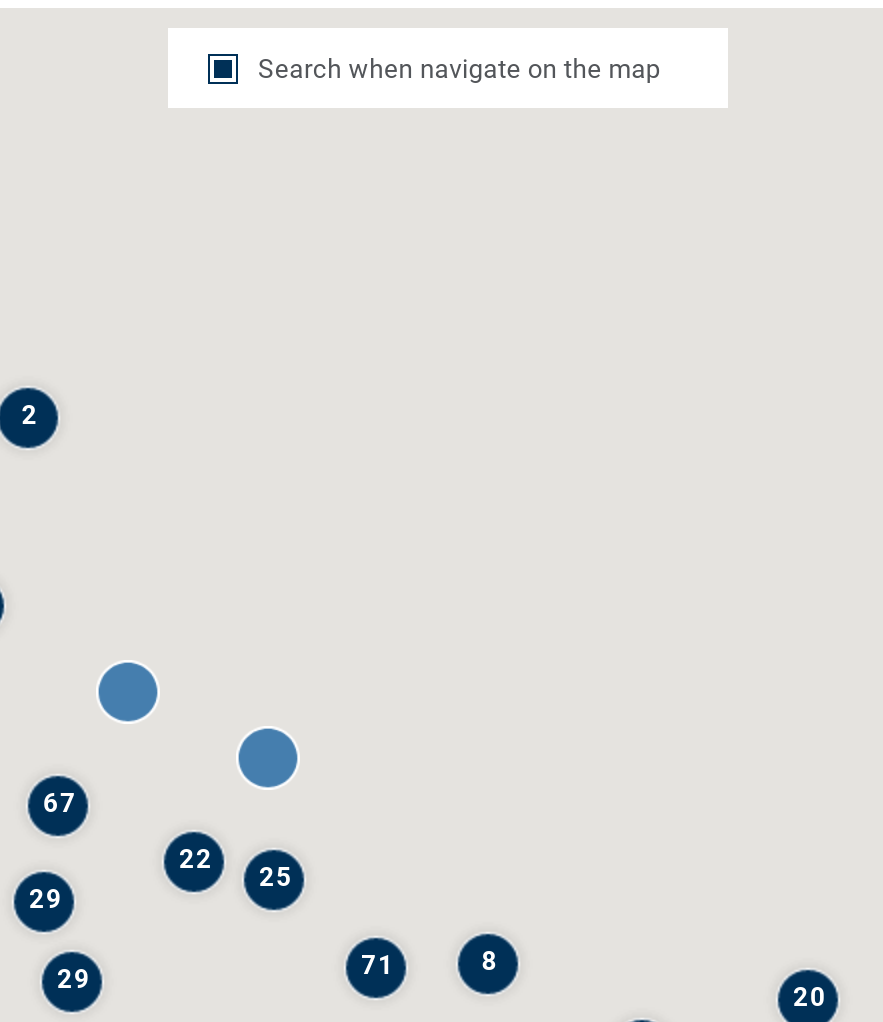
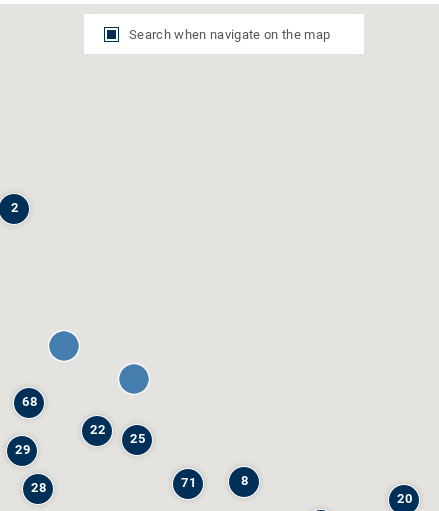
[43,788,77,818] 67 -> [21,394,38,409] 68
[57,964,91,994] 29 -> [30,480,47,495] 28

